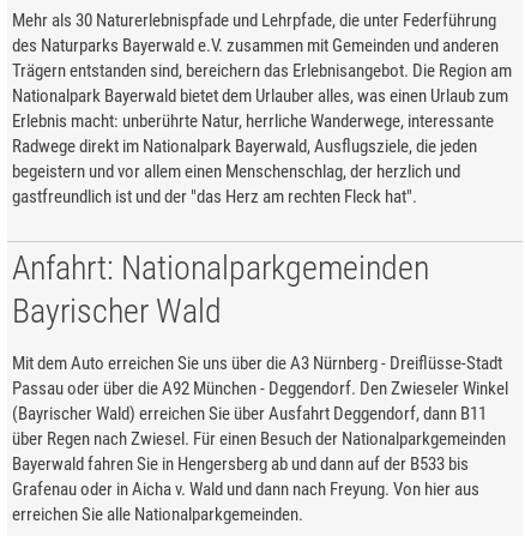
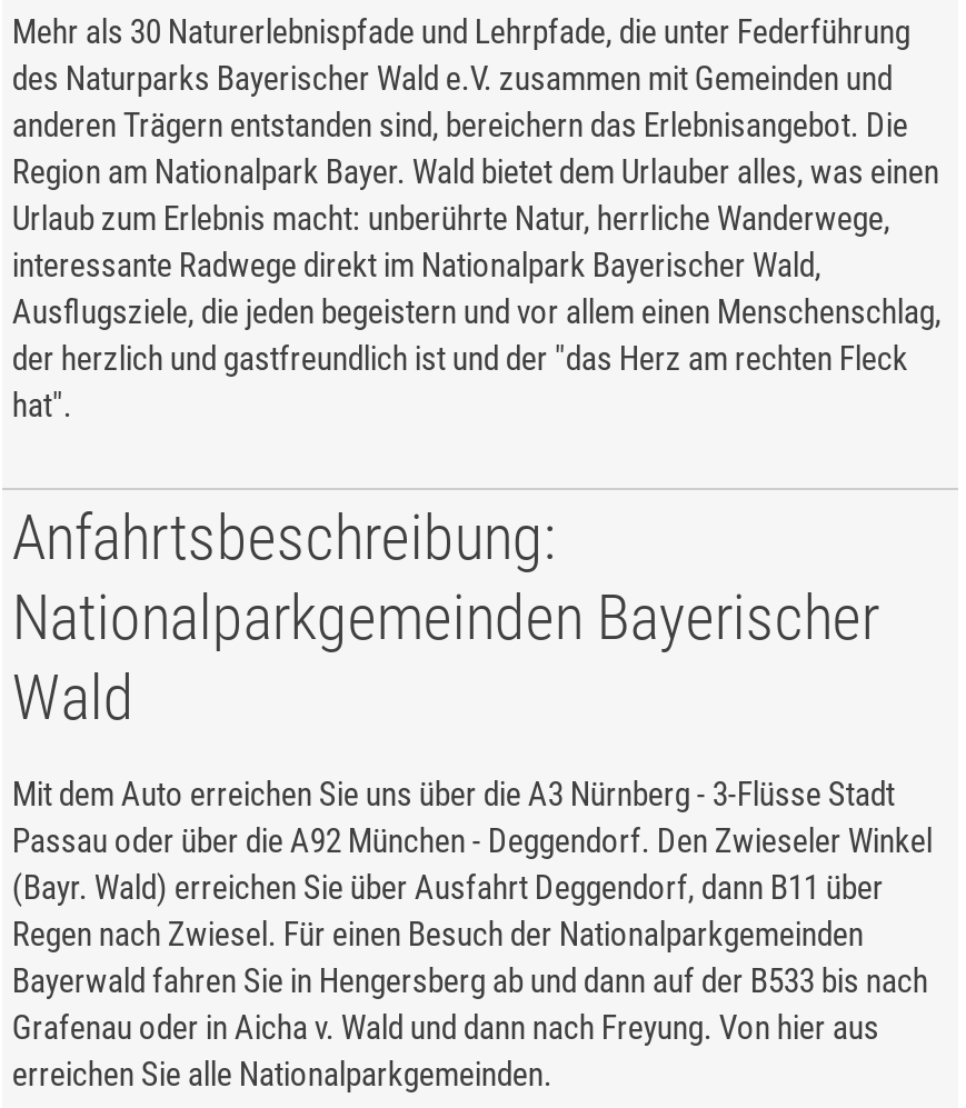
[12,35,512,208] des Naturparks Bayerwald e.V. zusammen mit Gemeinden und anderen | Trägern entstanden sind, bereichern das Erlebnisangebot. Die Region am | Nationalpark Bayerwald bietet dem Urlauber alles, was einen Urlaub zum | Erlebnis macht: unberührte Natur, herrliche Wanderwege, interessante | Radwege direkt im Nationalpark Bayerwald, Ausflugsziele, die jeden | begeistern und vor allem einen Menschenschlag, der herzlich und | gastfreundlich ist und der "das Herz am rechten Fleck hat". -> [12,59,941,426] des Naturparks Bayerischer Wald e.V. zusammen mit Gemeinden und | anderen Trägern entstanden sind, bereichern das Erlebnisangebot. Die | Region am Nationalpark Bayer. Wald bietet dem Urlauber alles, was einen | Urlaub zum Erlebnis macht: unberührte Natur, herrliche Wanderwege, | interessante Radwege direkt im Nationalpark Bayerischer Wald, | Ausflugsziele, die jeden begeistern und vor allem einen Menschenschlag, | der herzlich und gastfreundlich ist und der "das Herz am rechten Fleck | hat".
[12,248,430,331] Anfahrt: Nationalparkgemeinden | Bayrischer Wald -> [12,502,879,735] Anfahrtsbeschreibung: | Nationalparkgemeinden Bayerischer | Wald
[12,353,503,374] Mit dem Auto erreichen Sie uns über die A3 Nürnberg - Dreiflüsse-Stadt -> [12,775,895,815] Mit dem Auto erreichen Sie uns über die A3 Nürnberg - 3-Flüsse Stadt
[12,403,506,475] (Bayrischer Wald) erreichen Sie über Ausfahrt Deggendorf, dann B11 | über Regen nach Zwiesel. Für einen Besuch der Nationalparkgemeinden | Bayerwald fahren Sie in Hengersberg ab und dann auf der B533 bis -> [12,868,928,1002] (Bayr. Wald) erreichen Sie über Ausfahrt Deggendorf, dann B11 über | Regen nach Zwiesel. Für einen Besuch der Nationalparkgemeinden | Bayerwald fahren Sie in Hengersberg ab und dann auf der B533 bis nach

